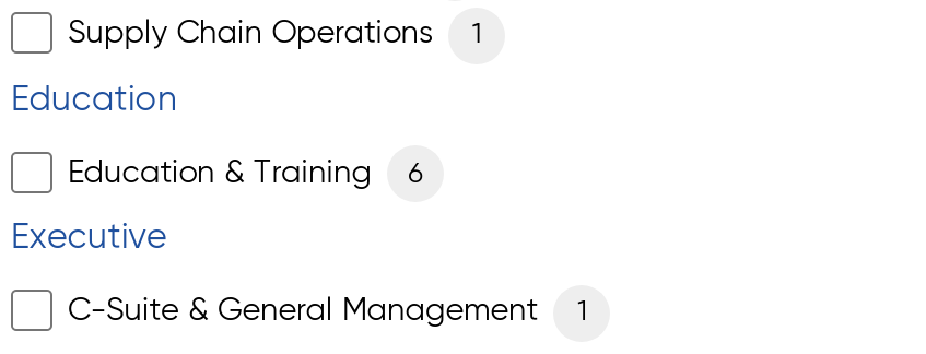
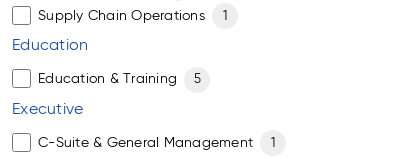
[68,158,424,189] Education & Training 6 -> [38,72,201,86] Education & Training 5

